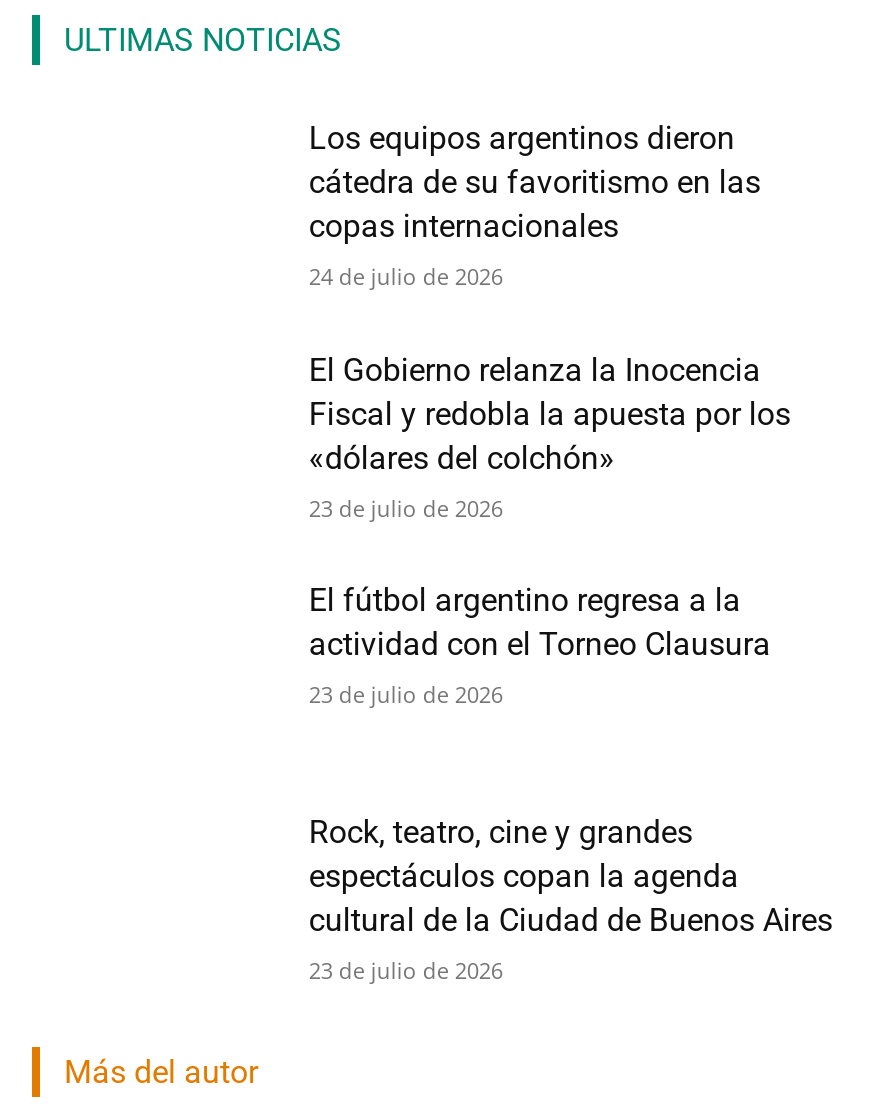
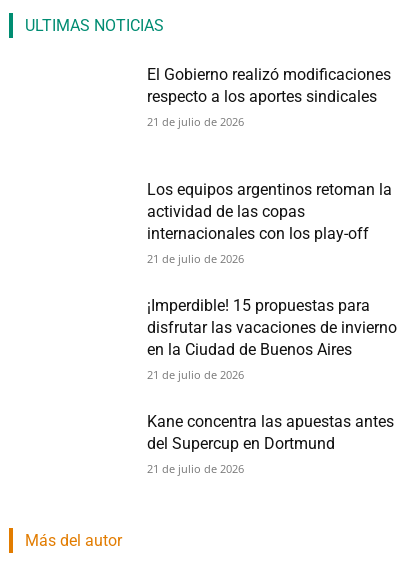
[309,119,761,291] Los equipos argentinos dieron | cátedra de su favoritismo en las | copas internacionales | 24 de julio de 2026 -> [147,65,391,129] El Gobierno realizó modificaciones | respecto a los aportes sindicales | 21 de julio de 2026
[309,351,791,523] El Gobierno relanza la Inocencia | Fiscal y redobla la apuesta por los | «dólares del colchón» | 23 de julio de 2026 -> [147,180,392,266] Los equipos argentinos retoman la | actividad de las copas | internacionales con los play-off | 21 de julio de 2026
[309,582,771,710] El fútbol argentino regresa a la | actividad con el Torneo Clausura | 23 de julio de 2026 -> [147,296,397,382] ¡Imperdible! 15 propuestas para | disfrutar las vacaciones de invierno | en la Ciudad de Buenos Aires | 21 de julio de 2026
[309,813,833,985] Rock, teatro, cine y grandes | espectáculos copan la agenda | cultural de la Ciudad de Buenos Aires | 23 de julio de 2026 -> [147,412,394,476] Kane concentra las apuestas antes | del Supercup en Dortmund | 21 de julio de 2026

